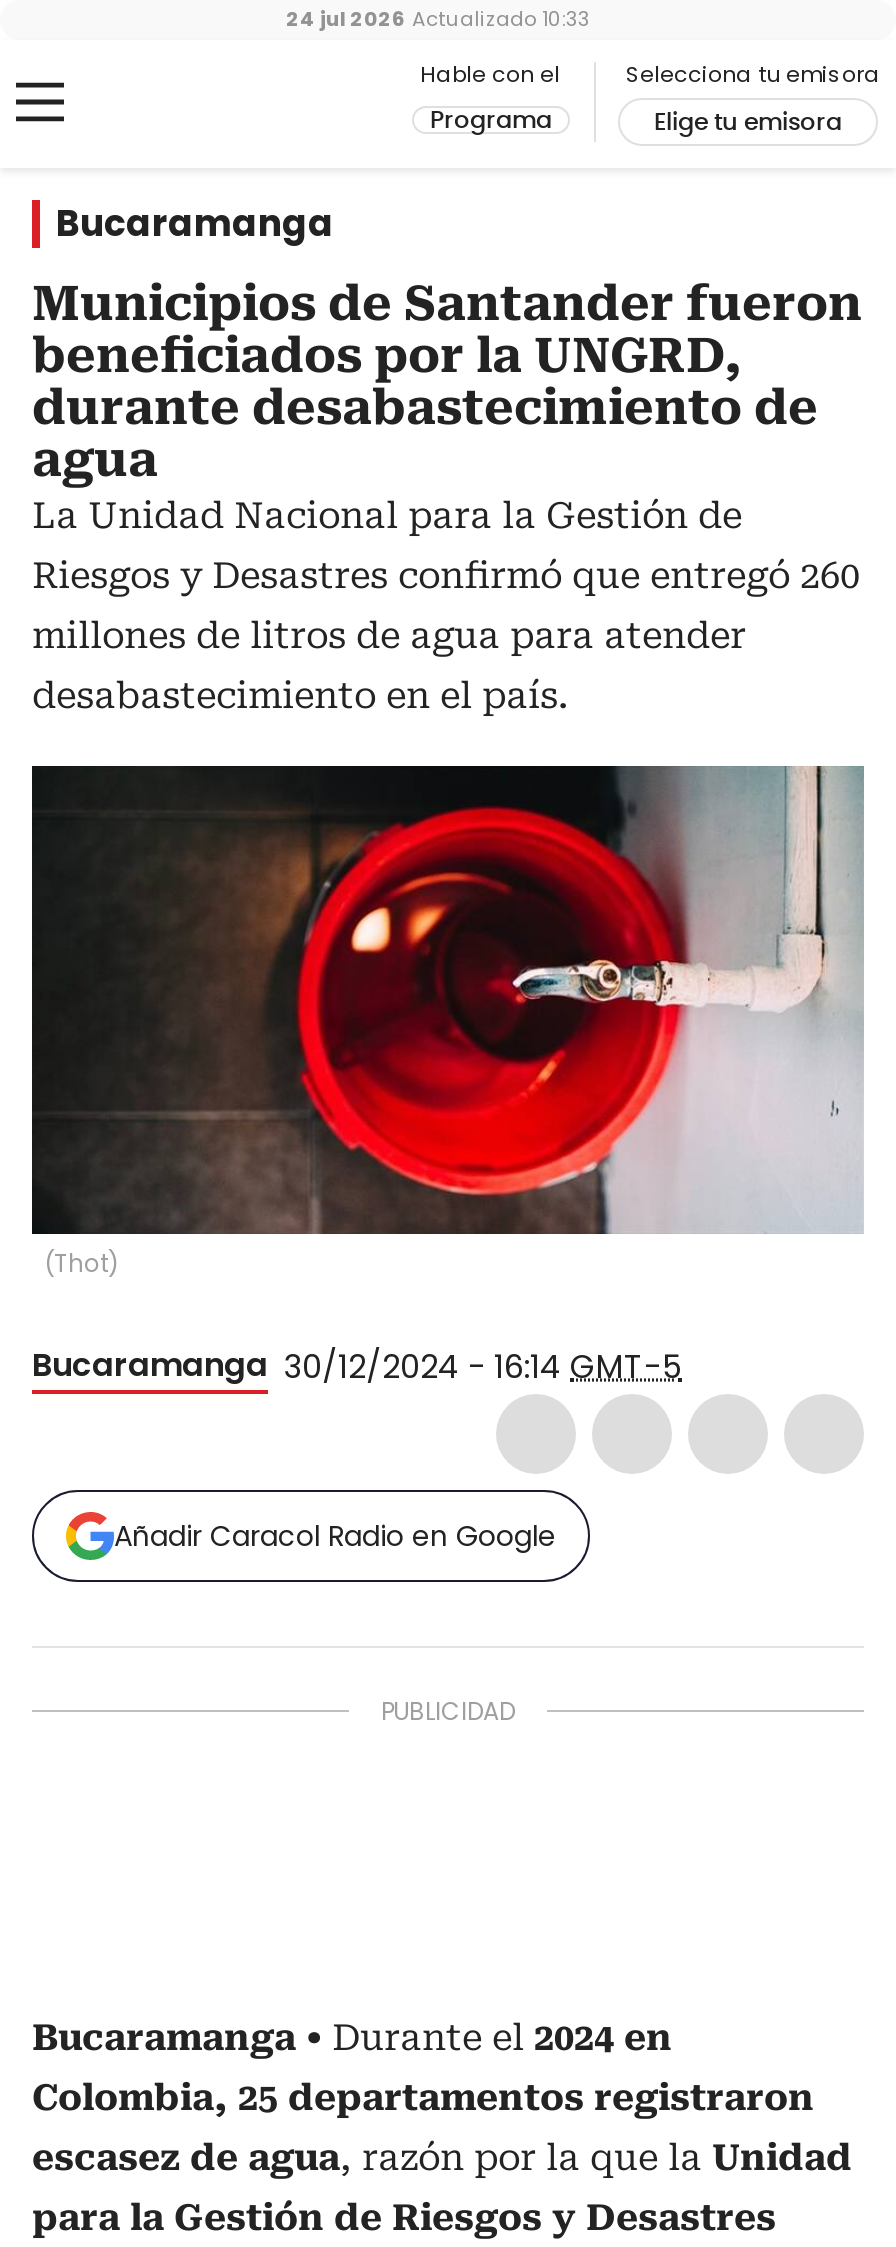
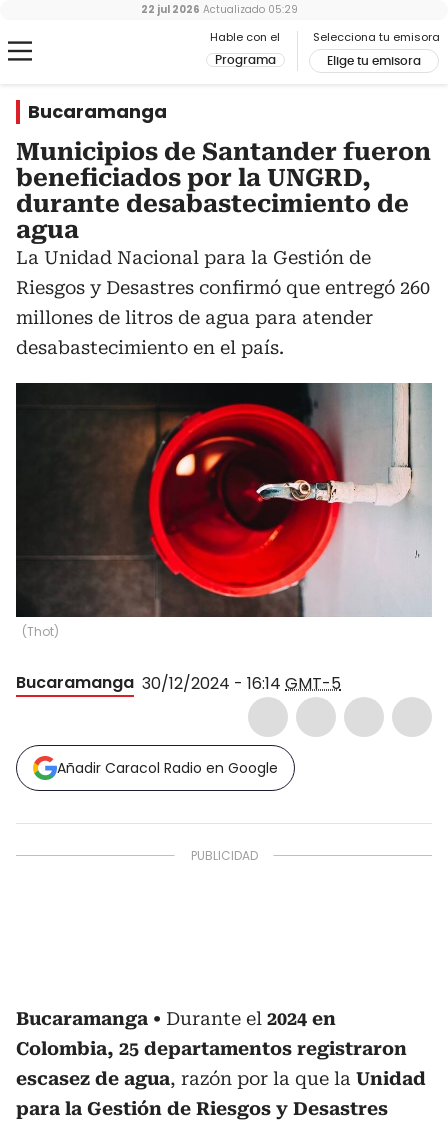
[286,4,590,34] 24 jul 2026 Actualizado 10:33 -> [140,2,297,17] 22 jul 2026 Actualizado 05:29

